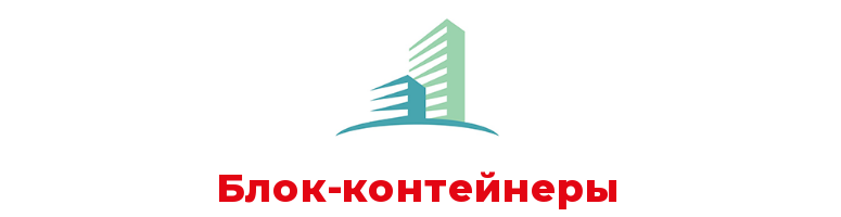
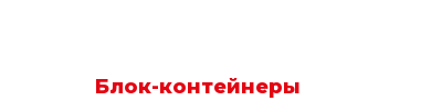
[335,17,498,137] [image] -> none

